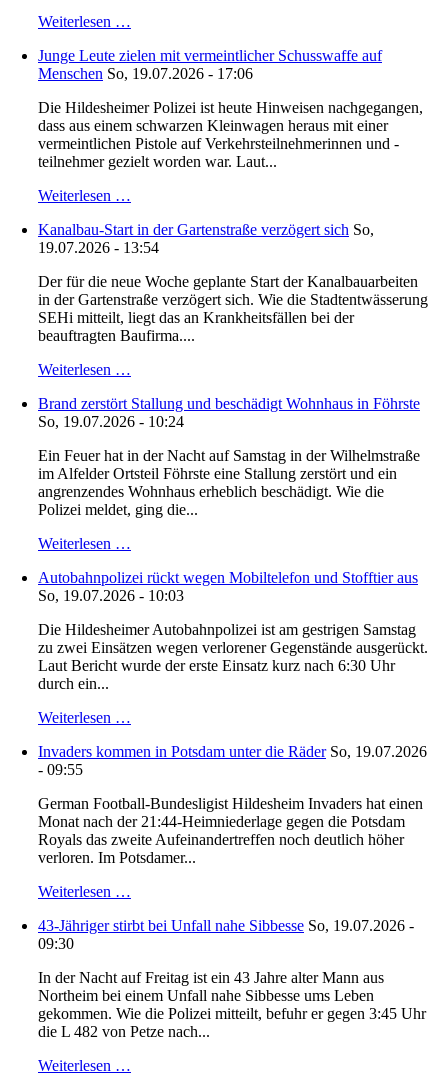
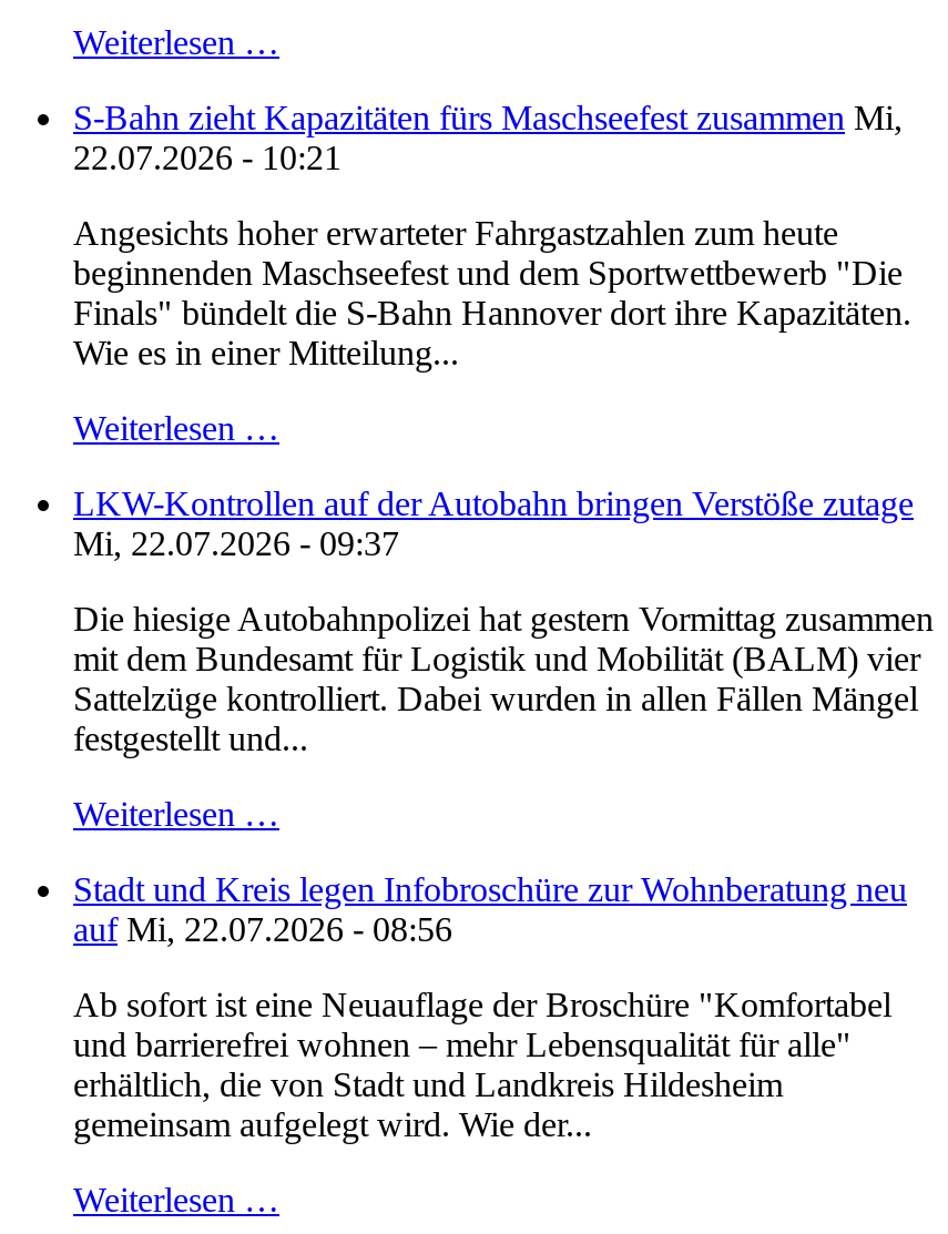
[38,47,382,82] Junge Leute zielen mit vermeintlicher Schusswaffe auf | Menschen So, 19.07.2026 - 17:06 -> [73,99,903,177] S-Bahn zieht Kapazitäten fürs Maschseefest zusammen Mi, | 22.07.2026 - 10:21
[38,99,423,170] Die Hildesheimer Polizei ist heute Hinweisen nachgegangen, | dass aus einem schwarzen Kleinwagen heraus mit einer | vermeintlichen Pistole auf Verkehrsteilnehmerinnen und - | teilnehmer gezielt worden war. Laut... -> [73,215,911,372] Angesichts hoher erwarteter Fahrgastzahlen zum heute | beginnenden Maschseefest und dem Sportwettbewerb "Die | Finals" bündelt die S-Bahn Hannover dort ihre Kapazitäten. | Wie es in einer Mitteilung...
[38,221,374,256] Kanalbau-Start in der Gartenstraße verzögert sich So, | 19.07.2026 - 13:54 -> [73,485,914,563] LKW-Kontrollen auf der Autobahn bringen Verstöße zutage | Mi, 22.07.2026 - 09:37
[38,273,428,344] Der für die neue Woche geplante Start der Kanalbauarbeiten | in der Gartenstraße verzögert sich. Wie die Stadtentwässerung | SEHi mitteilt, liegt das an Krankheitsfällen bei der | beauftragten Baufirma.... -> [73,600,934,758] Die hiesige Autobahnpolizei hat gestern Vormittag zusammen | mit dem Bundesamt für Logistik und Mobilität (BALM) vier | Sattelzüge kontrolliert. Dabei wurden in allen Fällen Mängel | festgestellt und...
[38,395,428,1040] Brand zerstört Stallung und beschädigt Wohnhaus in Föhrste | So, 19.07.2026 - 10:24 | Ein Feuer hat in der Nacht auf Samstag in der Wilhelmstraße | im Alfelder Ortsteil Föhrste eine Stallung zerstört und ein | angrenzendes Wohnhaus erheblich beschädigt. Wie die | Polizei meldet, ging die... | Weiterlesen … | Autobahnpolizei rückt wegen Mobiltelefon und Stofftier aus | So, 19.07.2026 - 10:03 | Die Hildesheimer Autobahnpolizei ist am gestrigen Samstag | zu zwei Einsätzen wegen verlorener Gegenstände ausgerückt. | Laut Bericht wurde der erste Einsatz kurz nach 6:30 Uhr | durch ein... | Weiterlesen … | Invaders kommen in Potsdam unter die Räder So, 19.07.2026 | - 09:55 | German Football-Bundesligist Hildesheim Invaders hat einen | Monat nach der 21:44-Heimniederlage gegen die Potsdam | Royals das zweite Aufeinandertreffen noch deutlich höher | verloren. Im Potsdamer... | Weiterlesen … | 43-Jähriger stirbt bei Unfall nahe Sibbesse So, 19.07.2026 - | 09:30 | In der Nacht auf Freitag ist ein 43 Jahre alter Mann aus | Northeim bei einem Unfall nahe Sibbesse ums Leben | gekommen. Wie die Polizei mitteilt, befuhr er gegen 3:45 Uhr | die L 482 von Petze nach... -> [73,871,907,1144] Stadt und Kreis legen Infobroschüre zur Wohnberatung neu | auf Mi, 22.07.2026 - 08:56 | Ab sofort ist eine Neuauflage der Broschüre "Komfortabel | und barrierefrei wohnen – mehr Lebensqualität für alle" | erhältlich, die von Stadt und Landkreis Hildesheim | gemeinsam aufgelegt wird. Wie der...

